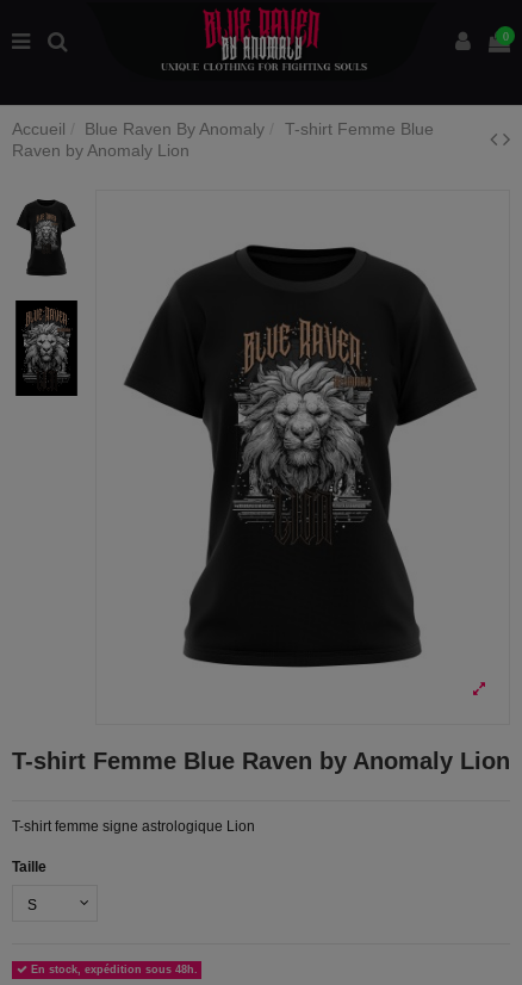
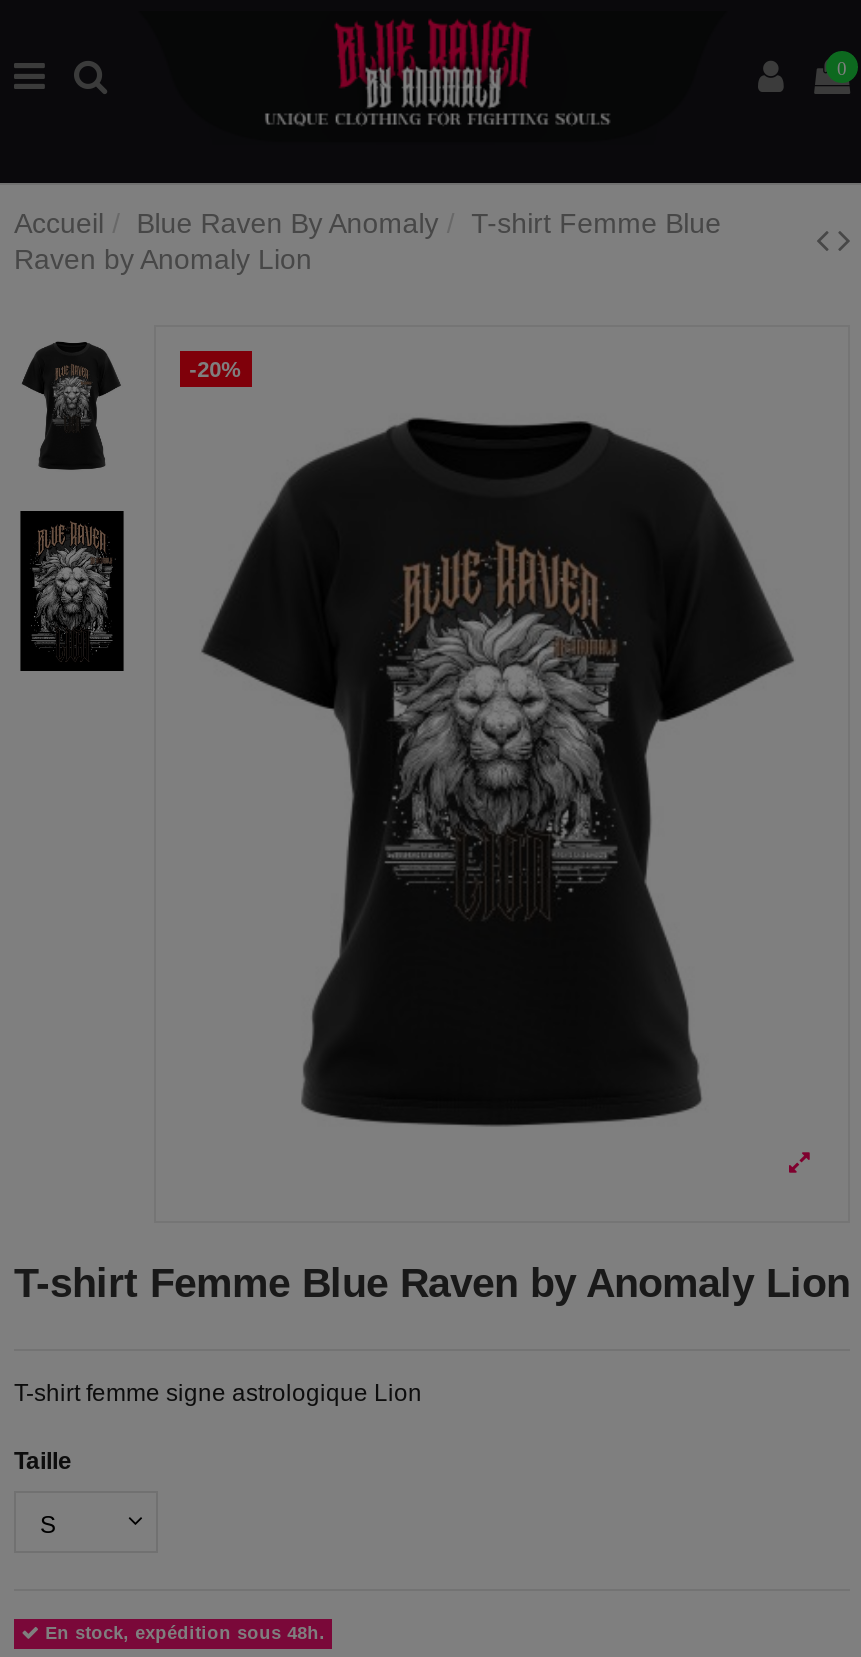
none -> [189,356,241,380] -20%

